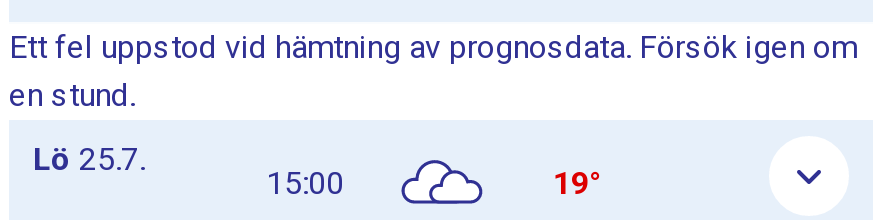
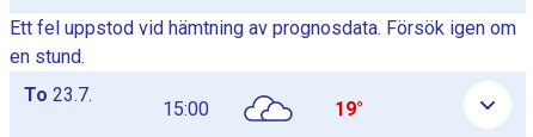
[33,140,145,178] Lö 25.7. -> [24,83,92,106] To 23.7.

